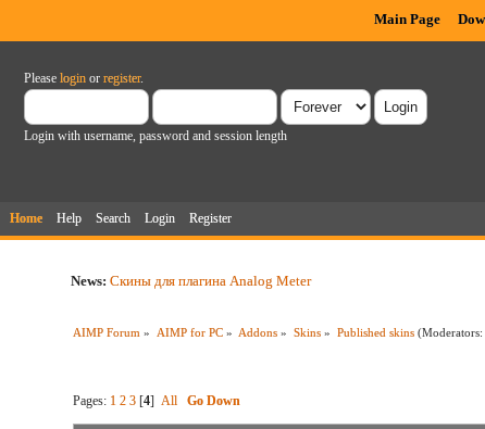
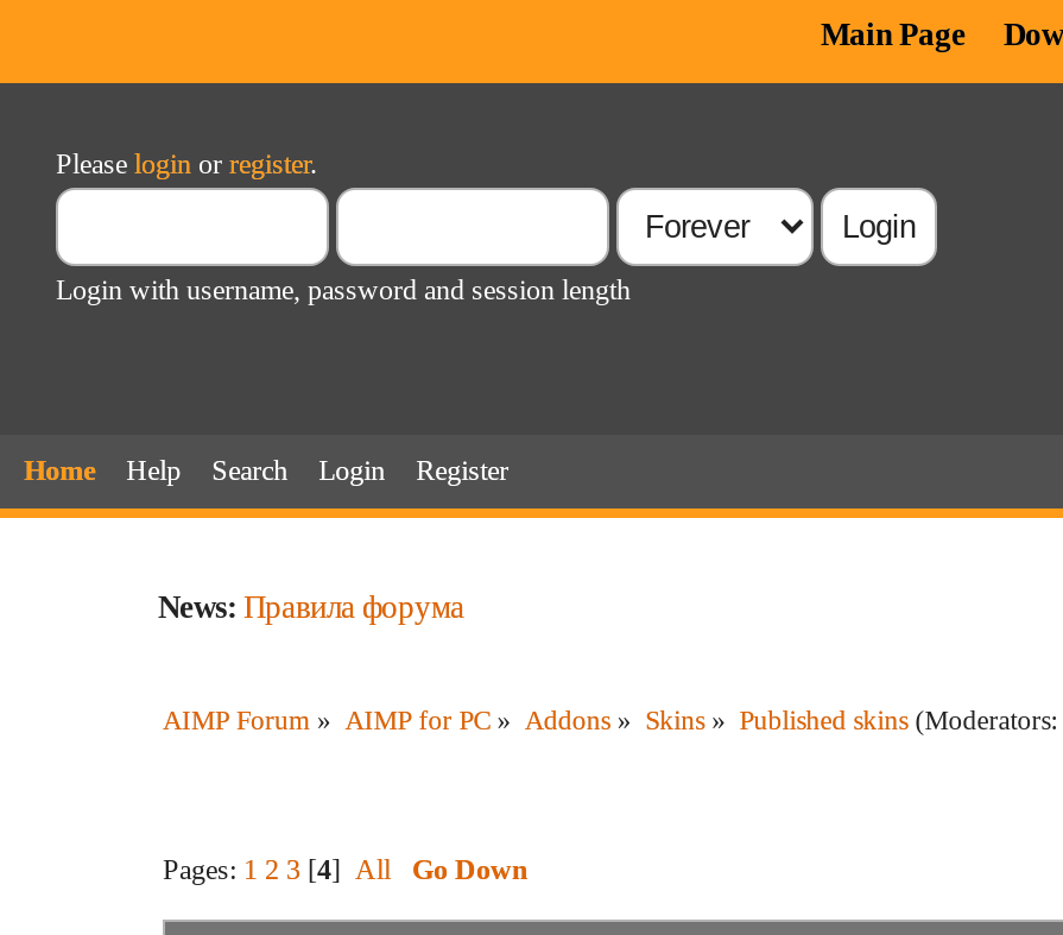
[71,273,311,289] News: Скины для плагина Analog Meter -> [158,589,464,625] News: Правила форума

